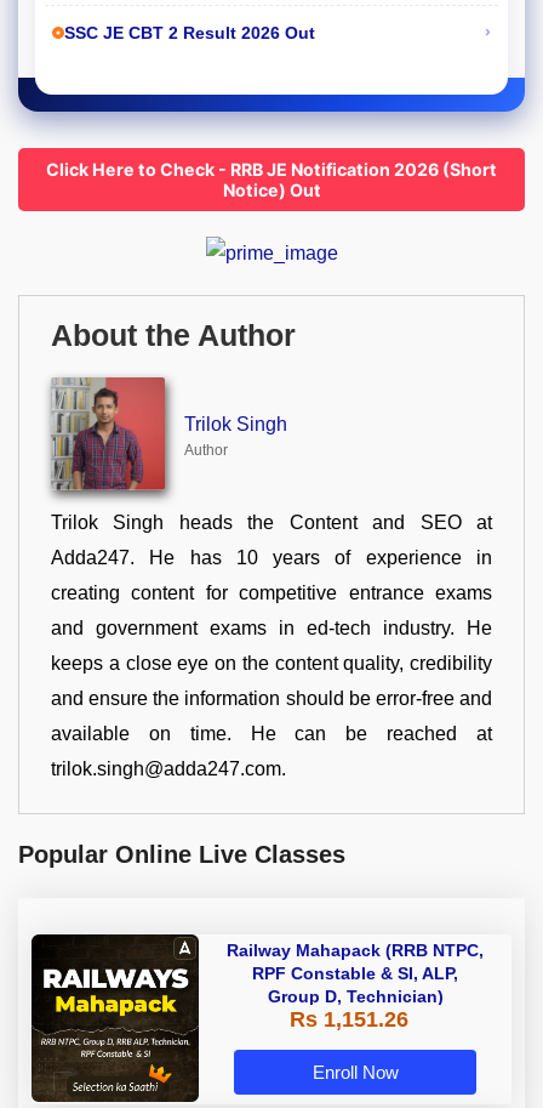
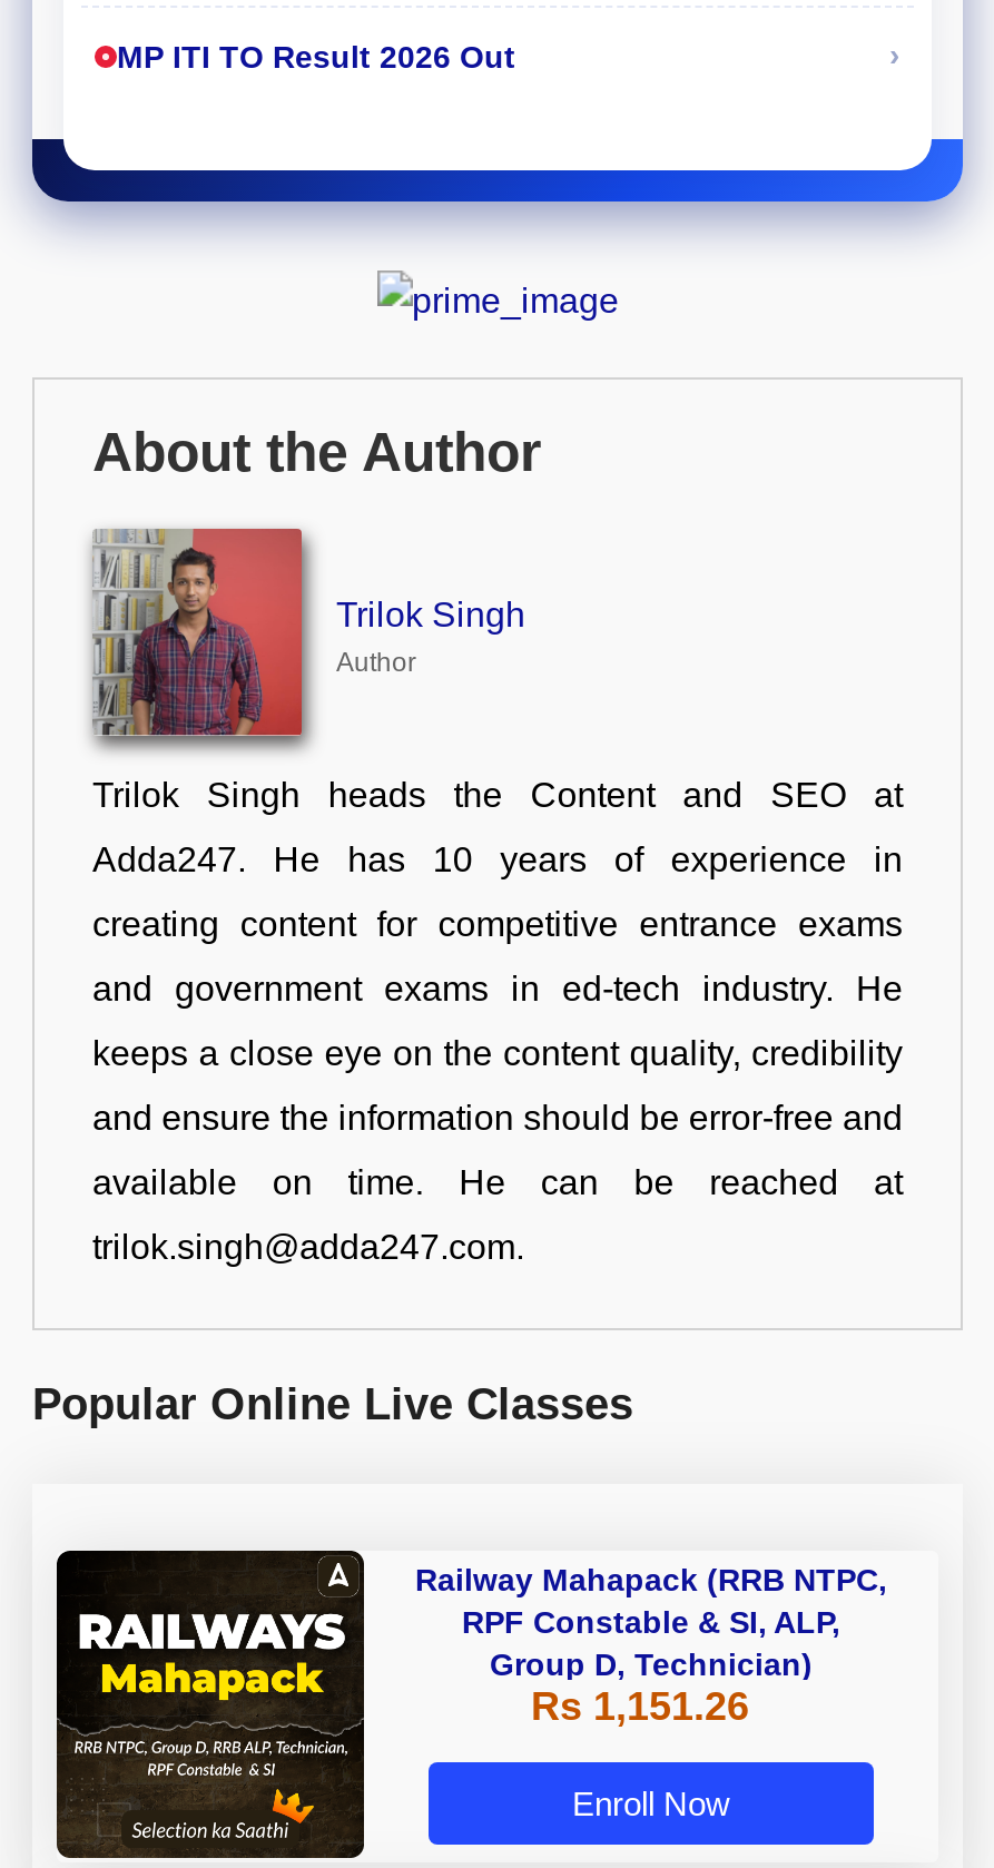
[64,23,315,42] SSC JE CBT 2 Result 2026 Out -> [117,38,515,74] MP ITI TO Result 2026 Out
[46,159,497,200] Click Here to Check - RRB JE Notification 2026 (Short | Notice) Out -> none

